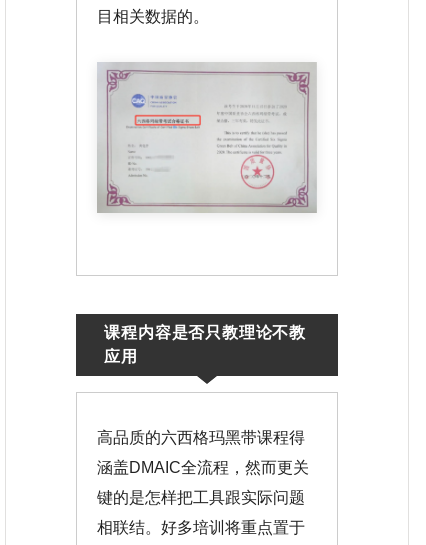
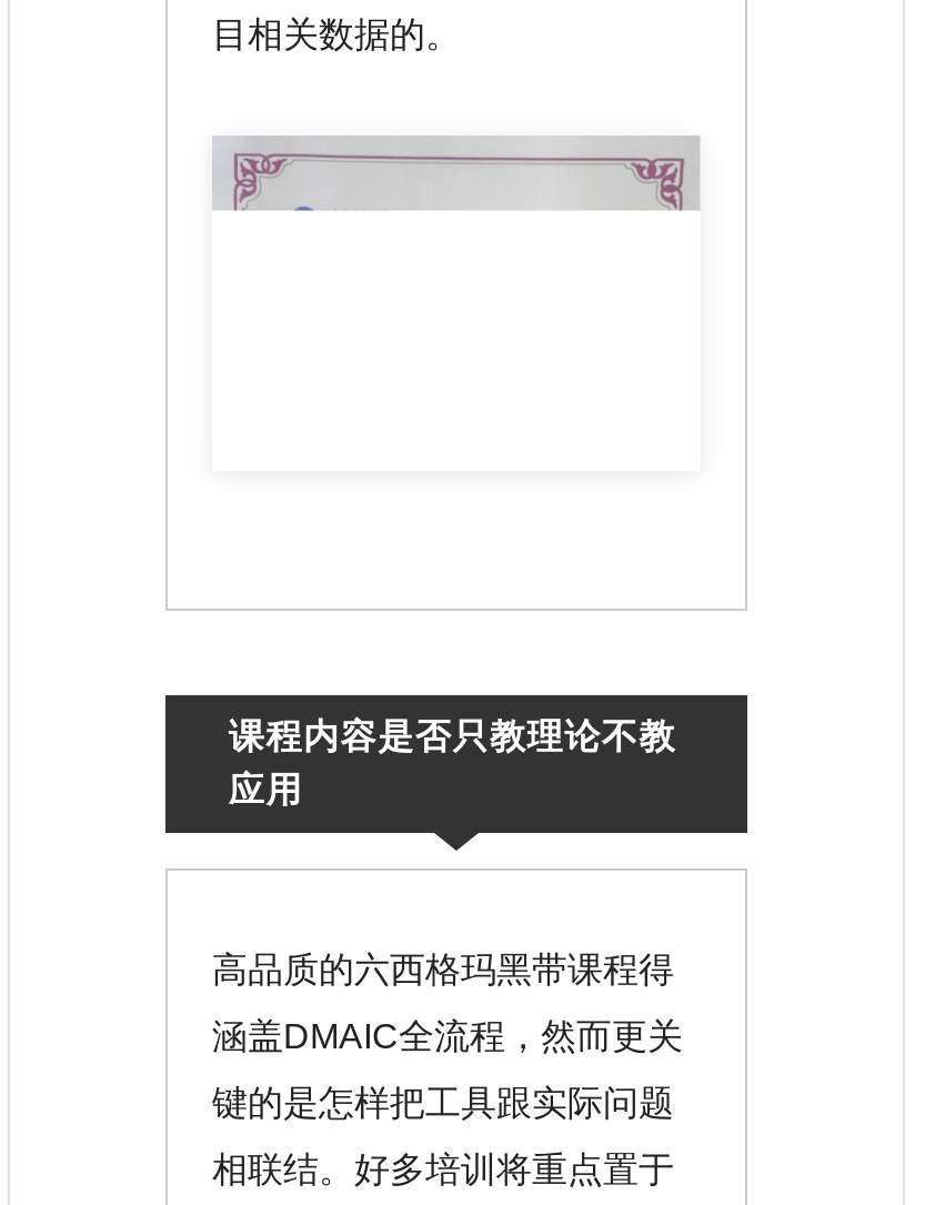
[97,95,317,213] [image] -> none

